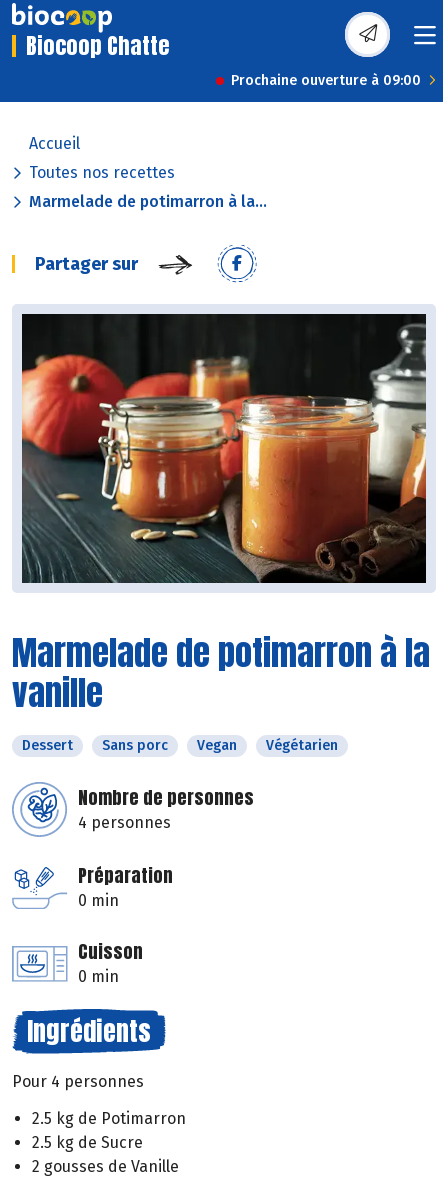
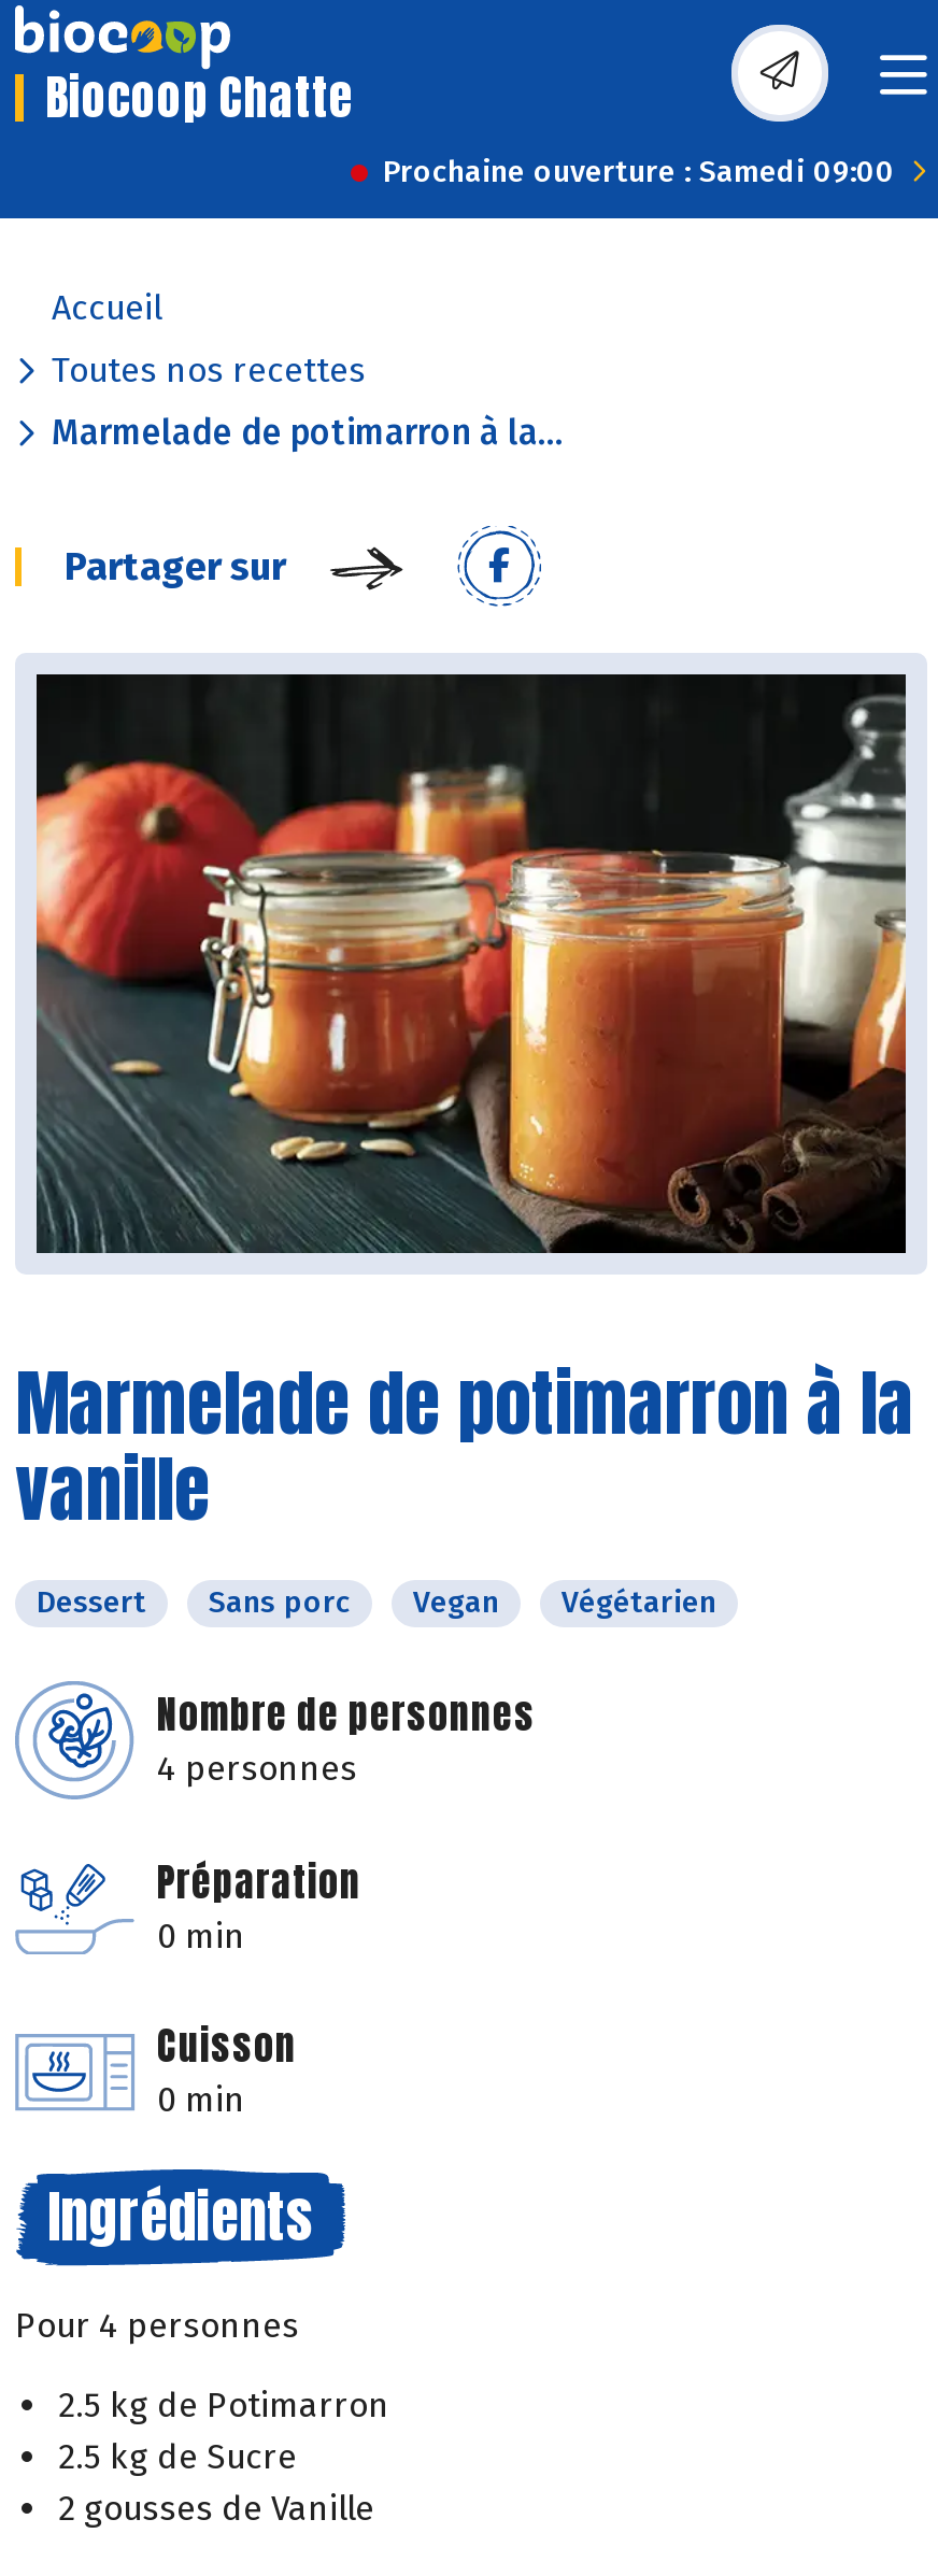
[231,72,421,89] Prochaine ouverture à 09:00 -> [383,154,895,190] Prochaine ouverture : Samedi 09:00

